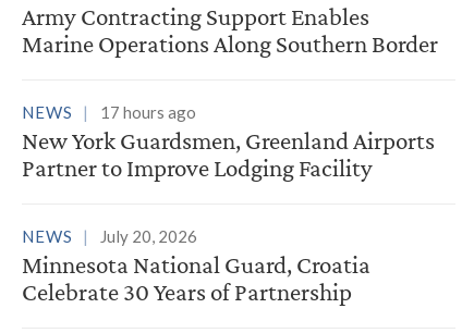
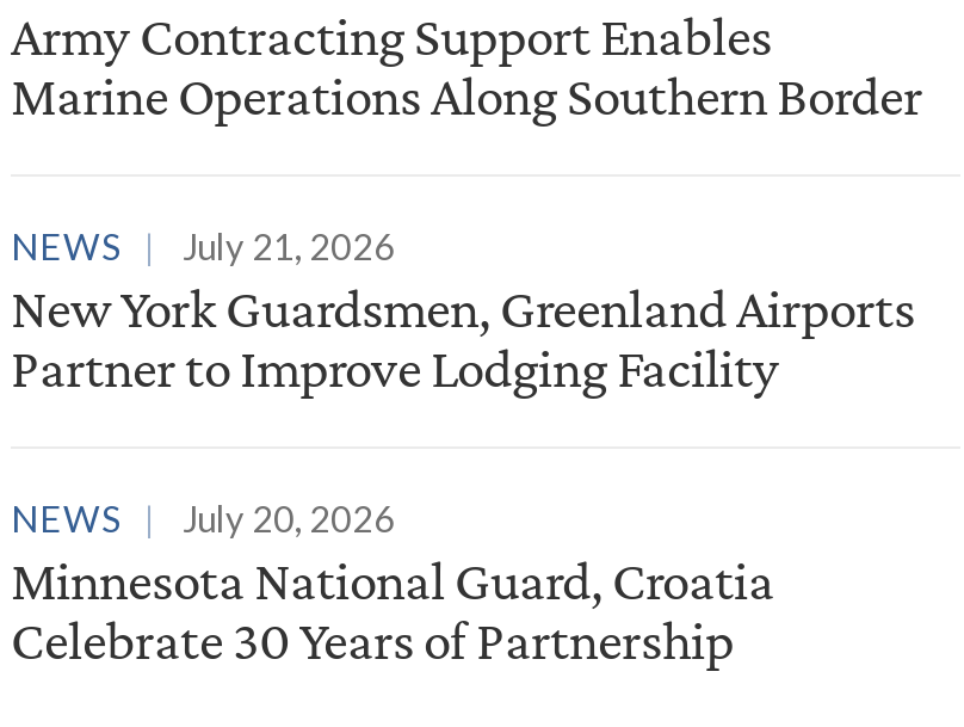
[22,103,196,122] NEWS 17 hours ago -> [11,225,395,268] NEWS July 21, 2026

